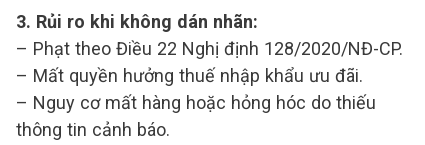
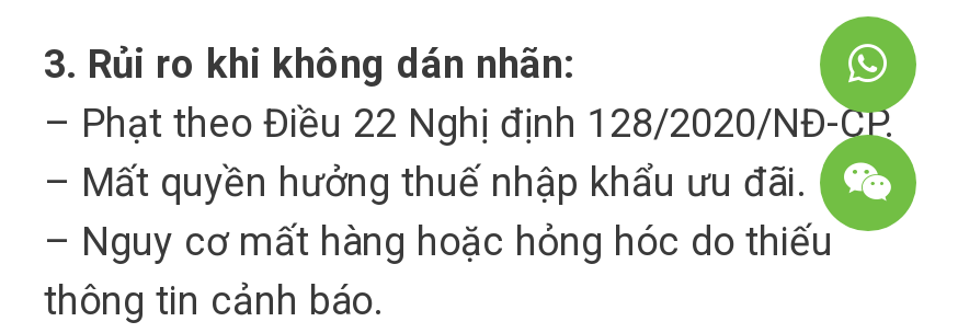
none -> [818,13,919,103] [image]
none -> [818,145,919,234] [image]

